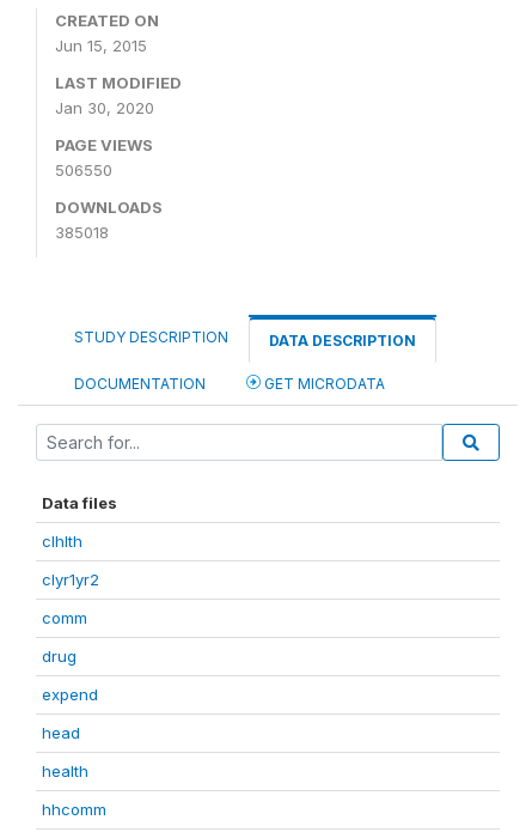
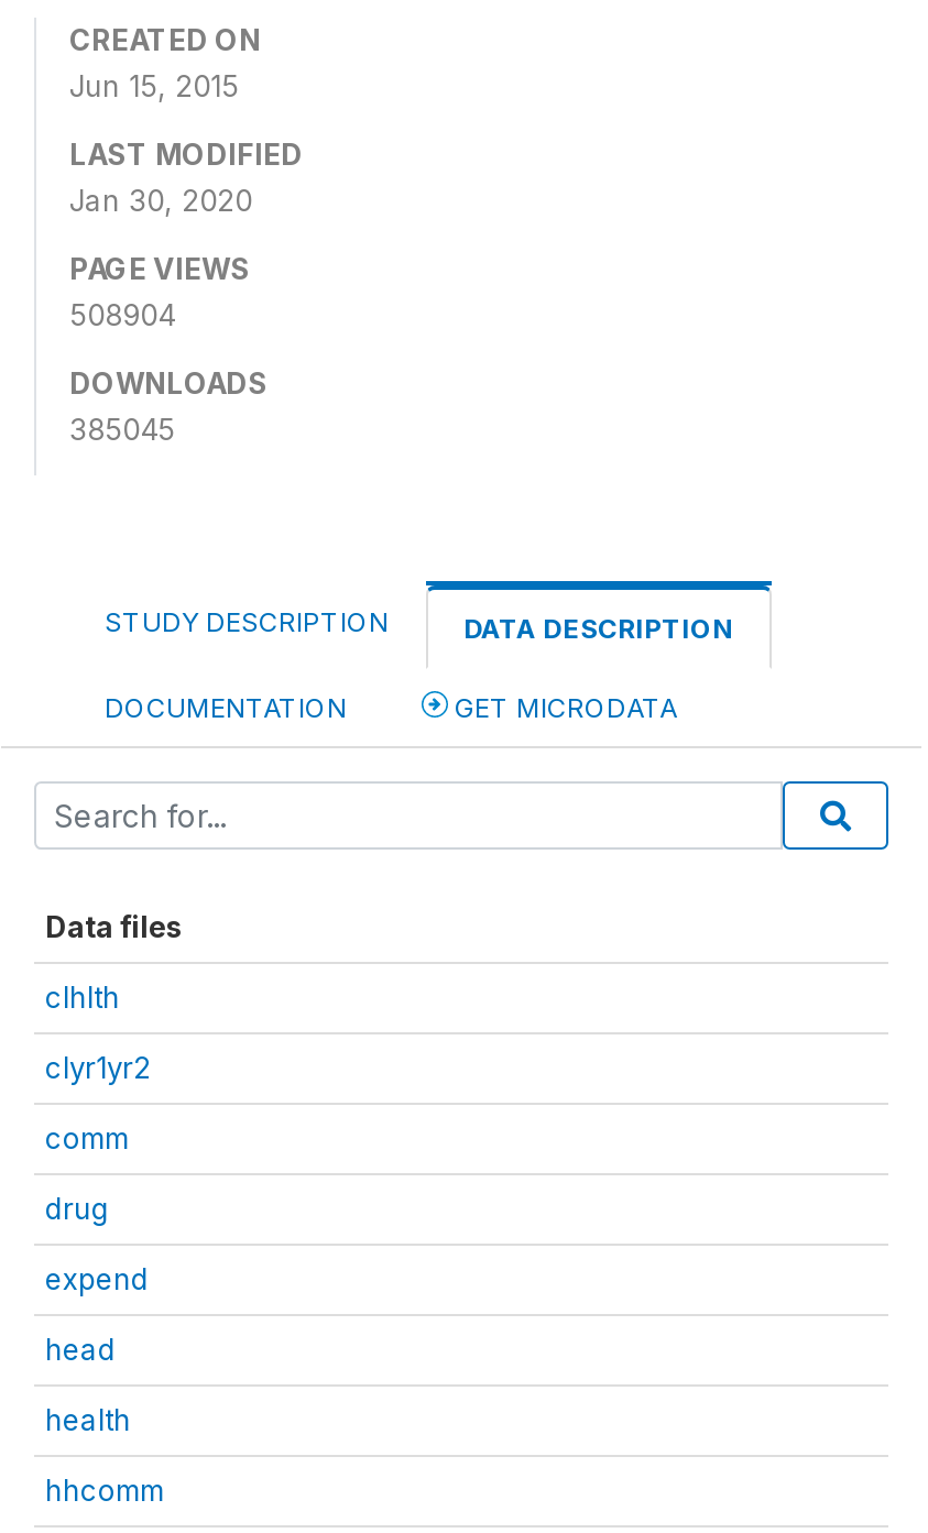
[55,160,112,180] 506550 -> [69,297,175,332] 508904
[55,223,109,242] 385018 -> [69,412,175,447] 385045

